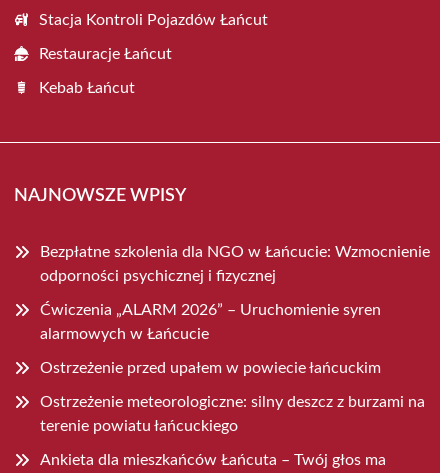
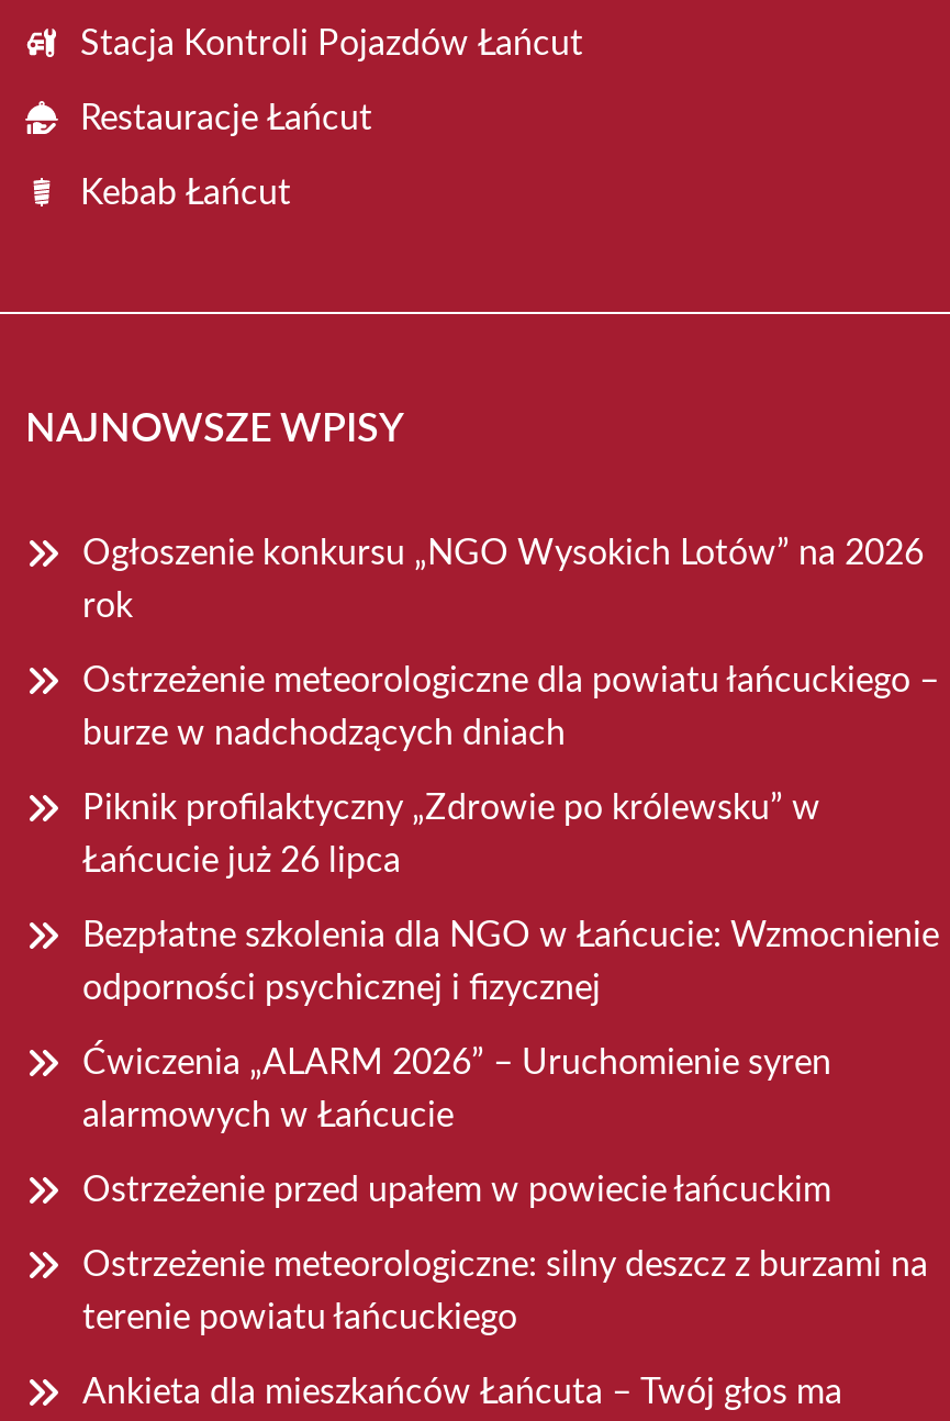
none -> [82,536,939,879] Ogłoszenie konkursu „NGO Wysokich Lotów” na 2026 | rok | Ostrzeżenie meteorologiczne dla powiatu łańcuckiego – | burze w nadchodzących dniach | Piknik profilaktyczny „Zdrowie po królewsku” w | Łańcucie już 26 lipca

